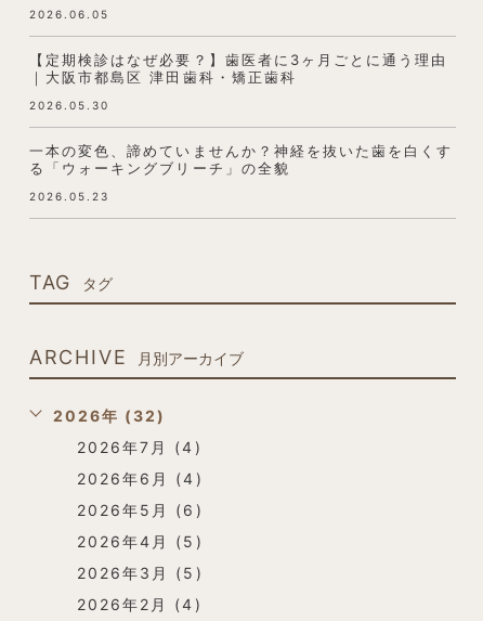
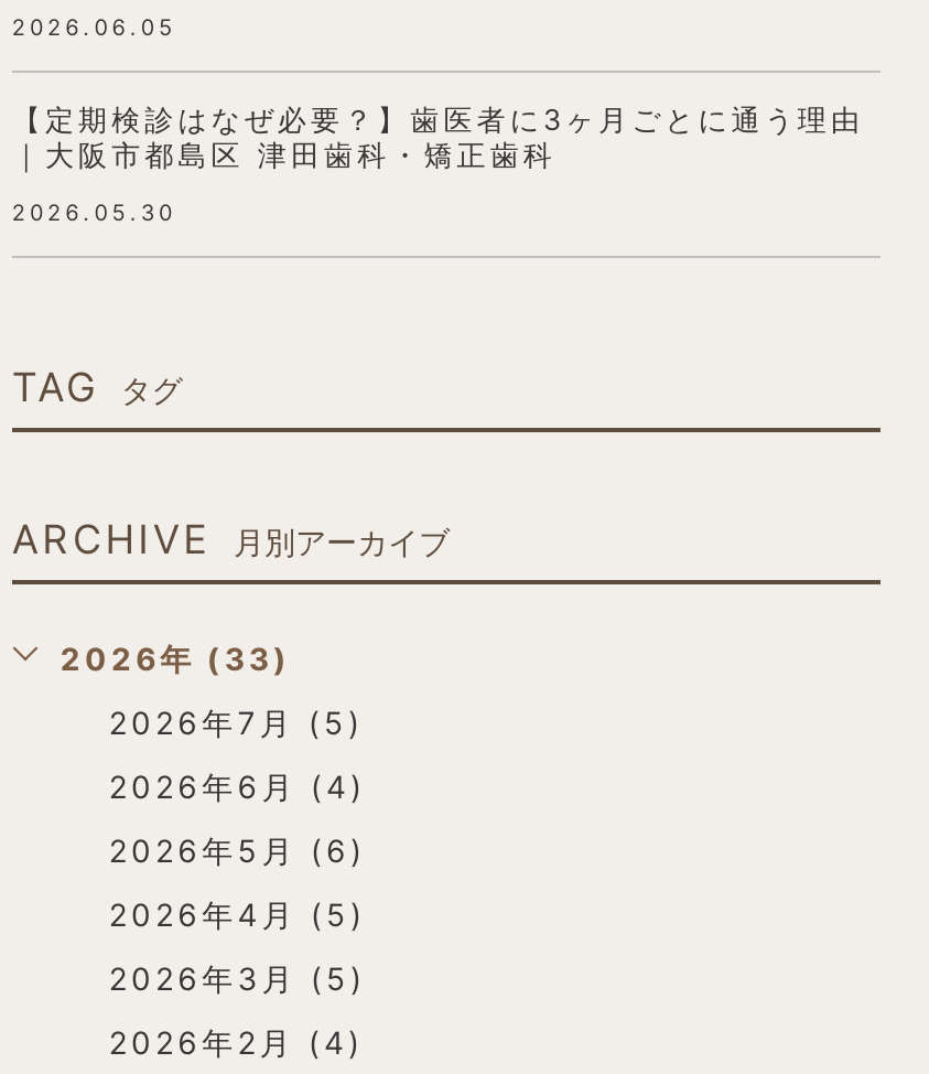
[29,142,453,202] 一本の変色、諦めていませんか？神経を抜いた歯を白くす | る「ウォーキングブリーチ」の全貌 | 2026.05.23 -> none
[53,406,166,425] 2026年 (32) -> [60,639,291,677] 2026年 (33)
[77,438,202,456] 2026年7月 (4) -> [109,703,364,741] 2026年7月 (5)

